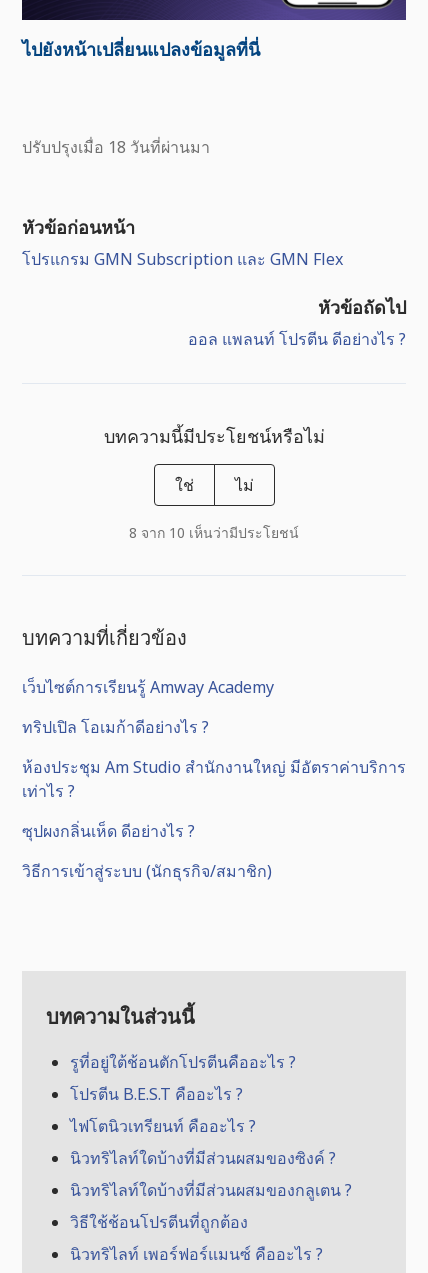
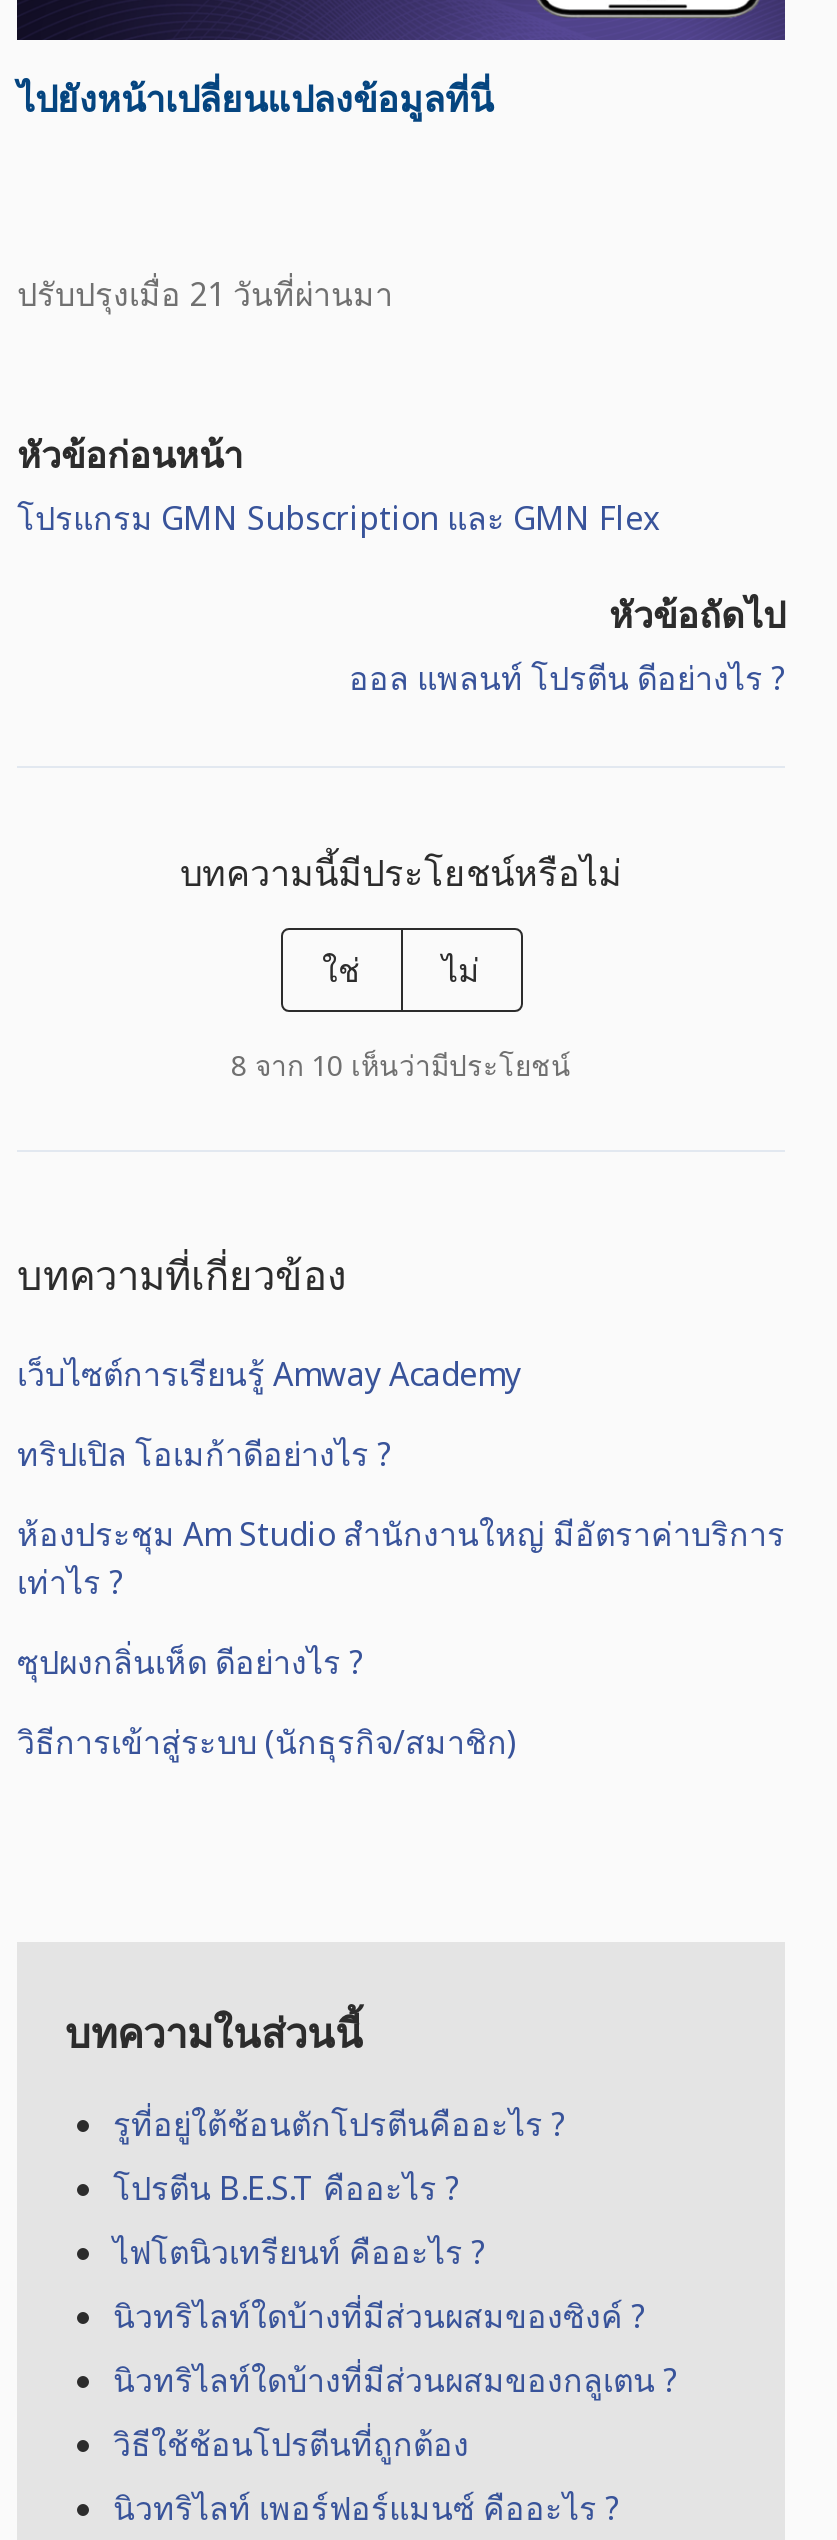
[22,136,210,158] ปรับปรุงเมื่อ18 วันที่ผ่านมา -> [17,272,393,316] ปรับปรุงเมื่อ21 วันที่ผ่านมา

